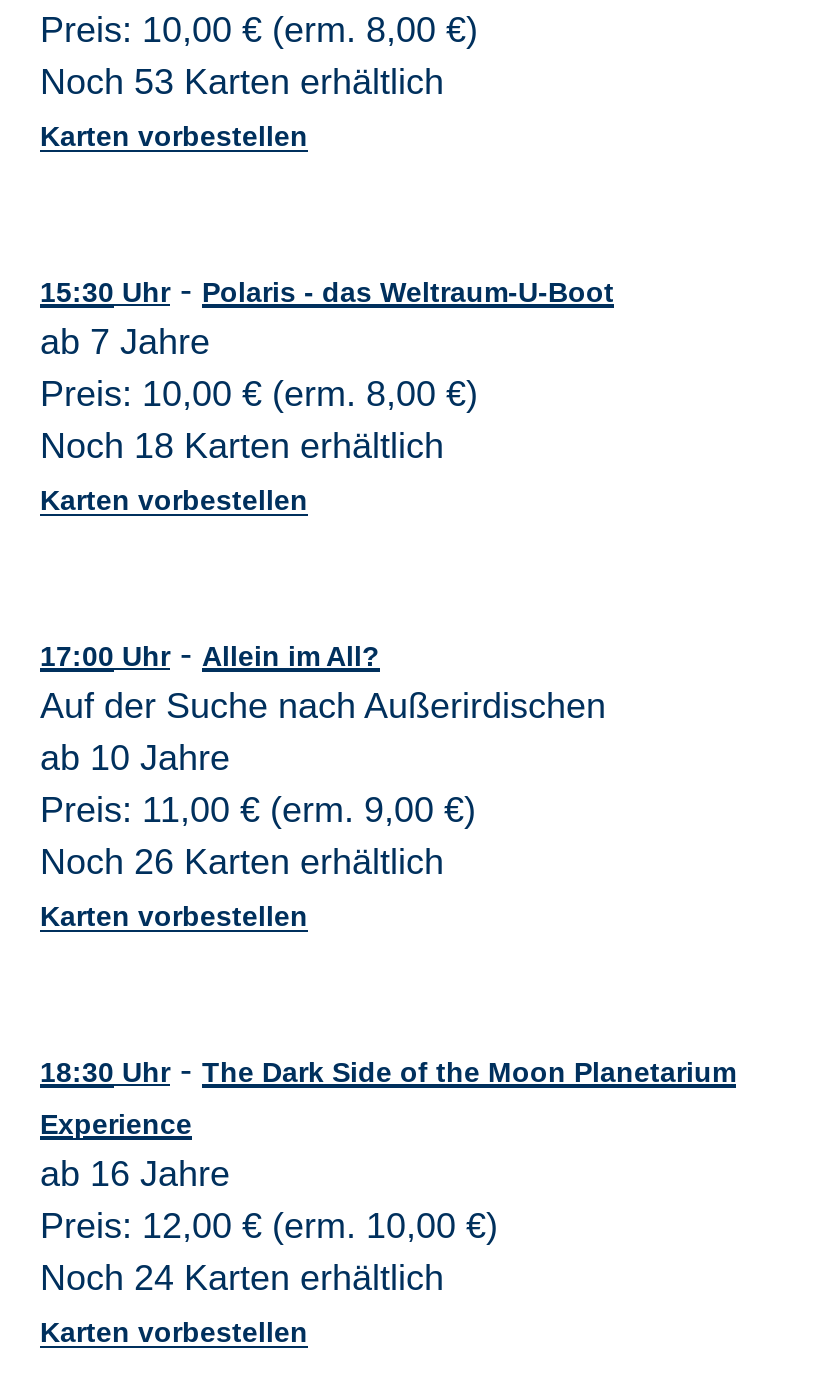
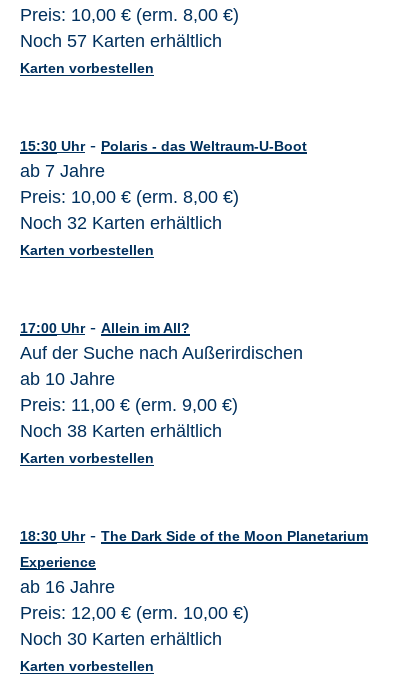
[40,62,444,102] Noch 53 Karten erhältlich -> [20,31,222,51] Noch 57 Karten erhältlich
[40,426,444,466] Noch 18 Karten erhältlich -> [20,213,222,233] Noch 32 Karten erhältlich
[40,842,444,882] Noch 26 Karten erhältlich -> [20,421,222,441] Noch 38 Karten erhältlich
[40,1258,444,1298] Noch 24 Karten erhältlich -> [20,629,222,649] Noch 30 Karten erhältlich

